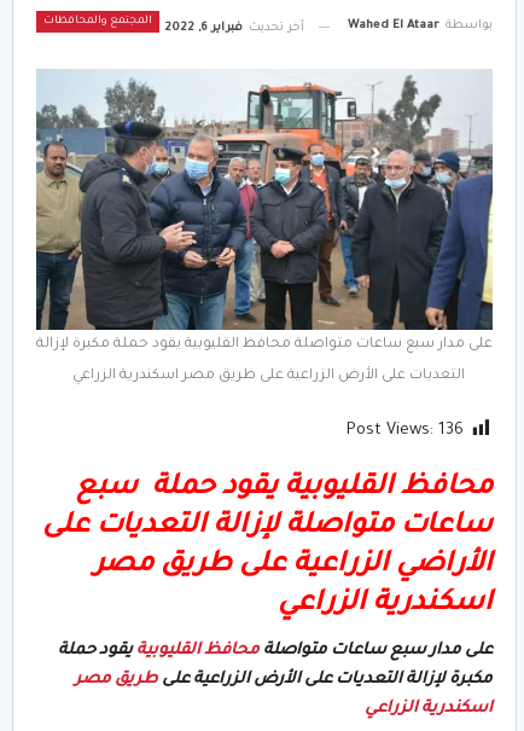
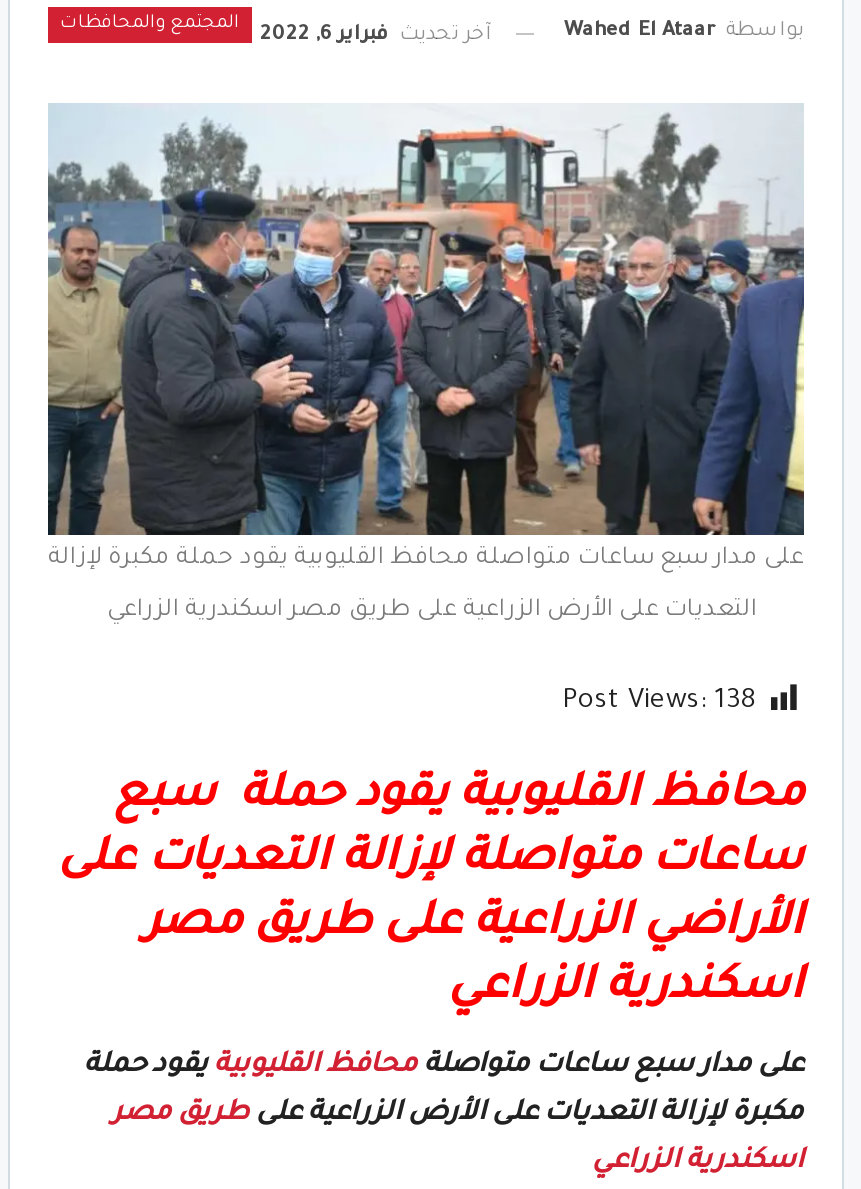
[347,422,464,440] Post Views: 136 -> [562,687,756,717] Post Views: 138

